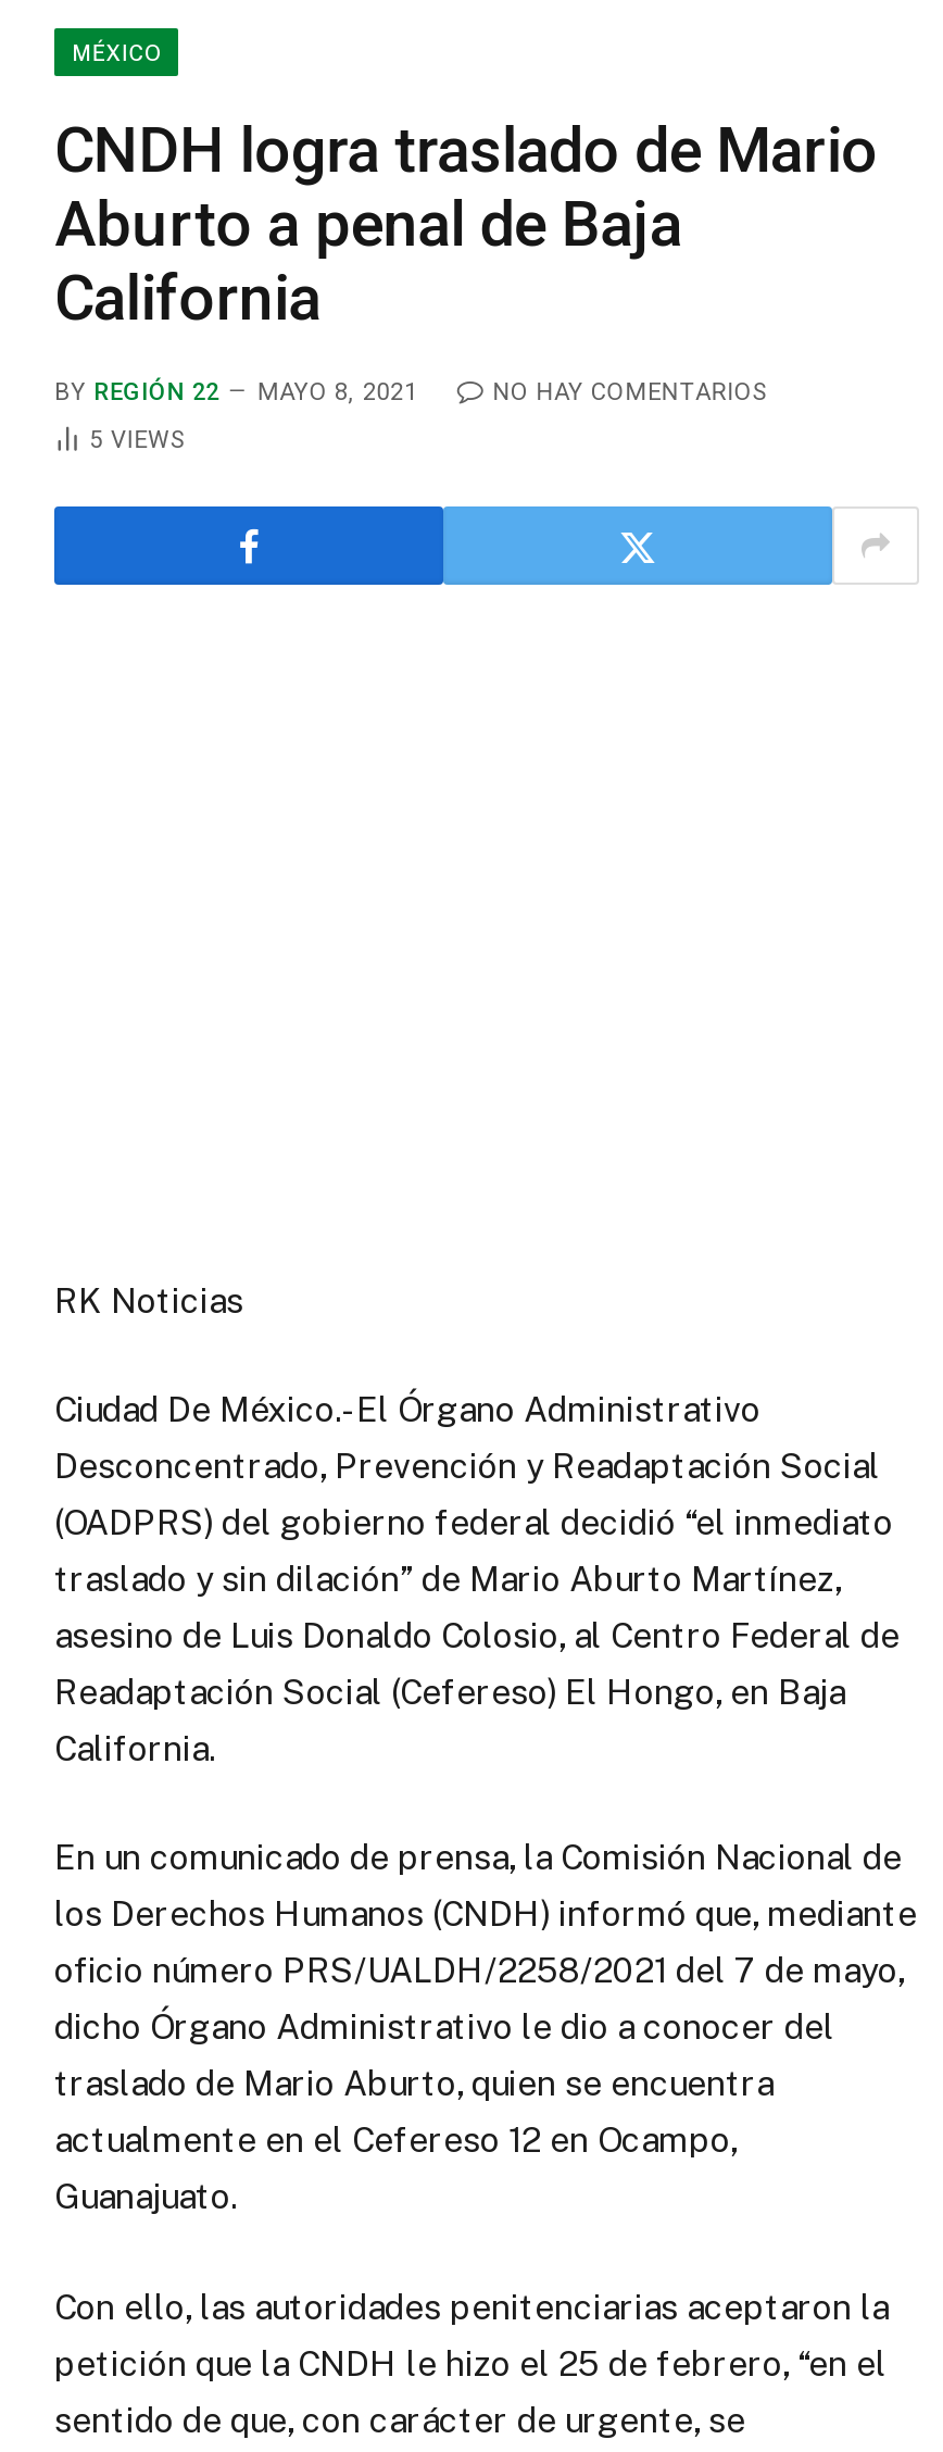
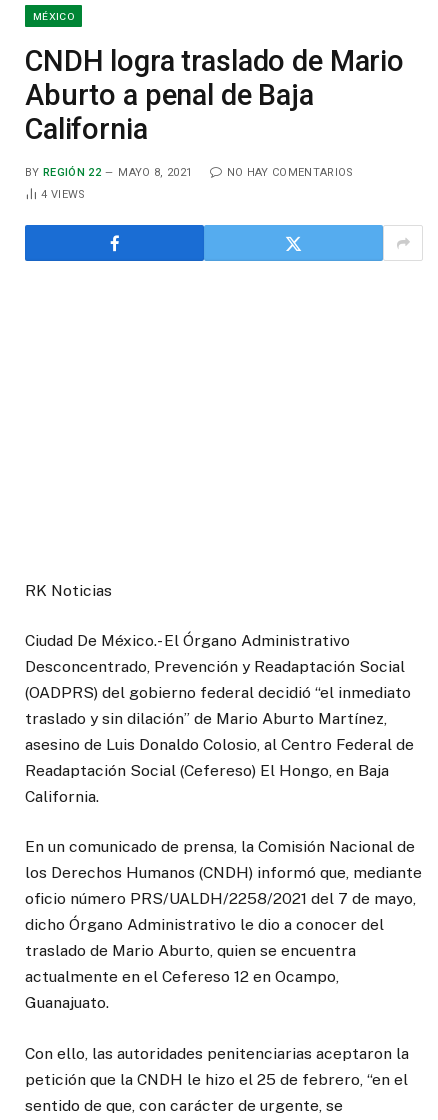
[90,426,186,454] 5 VIEWS -> [41,188,86,201] 4 VIEWS

